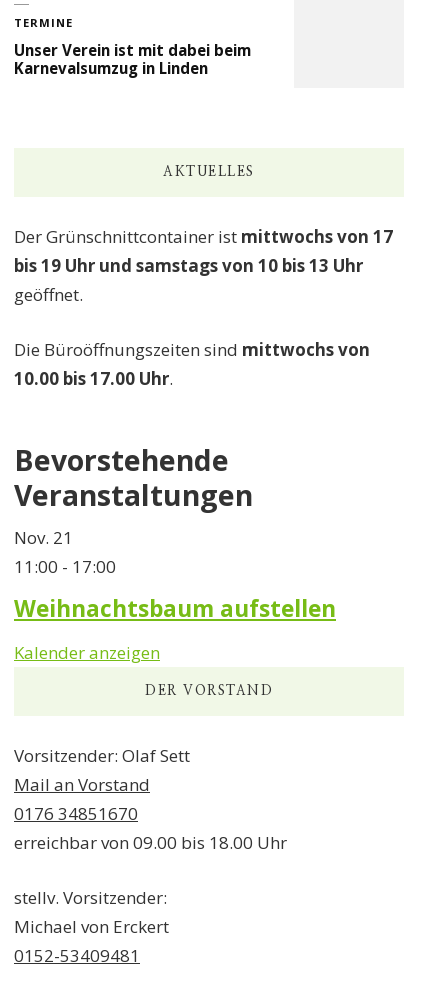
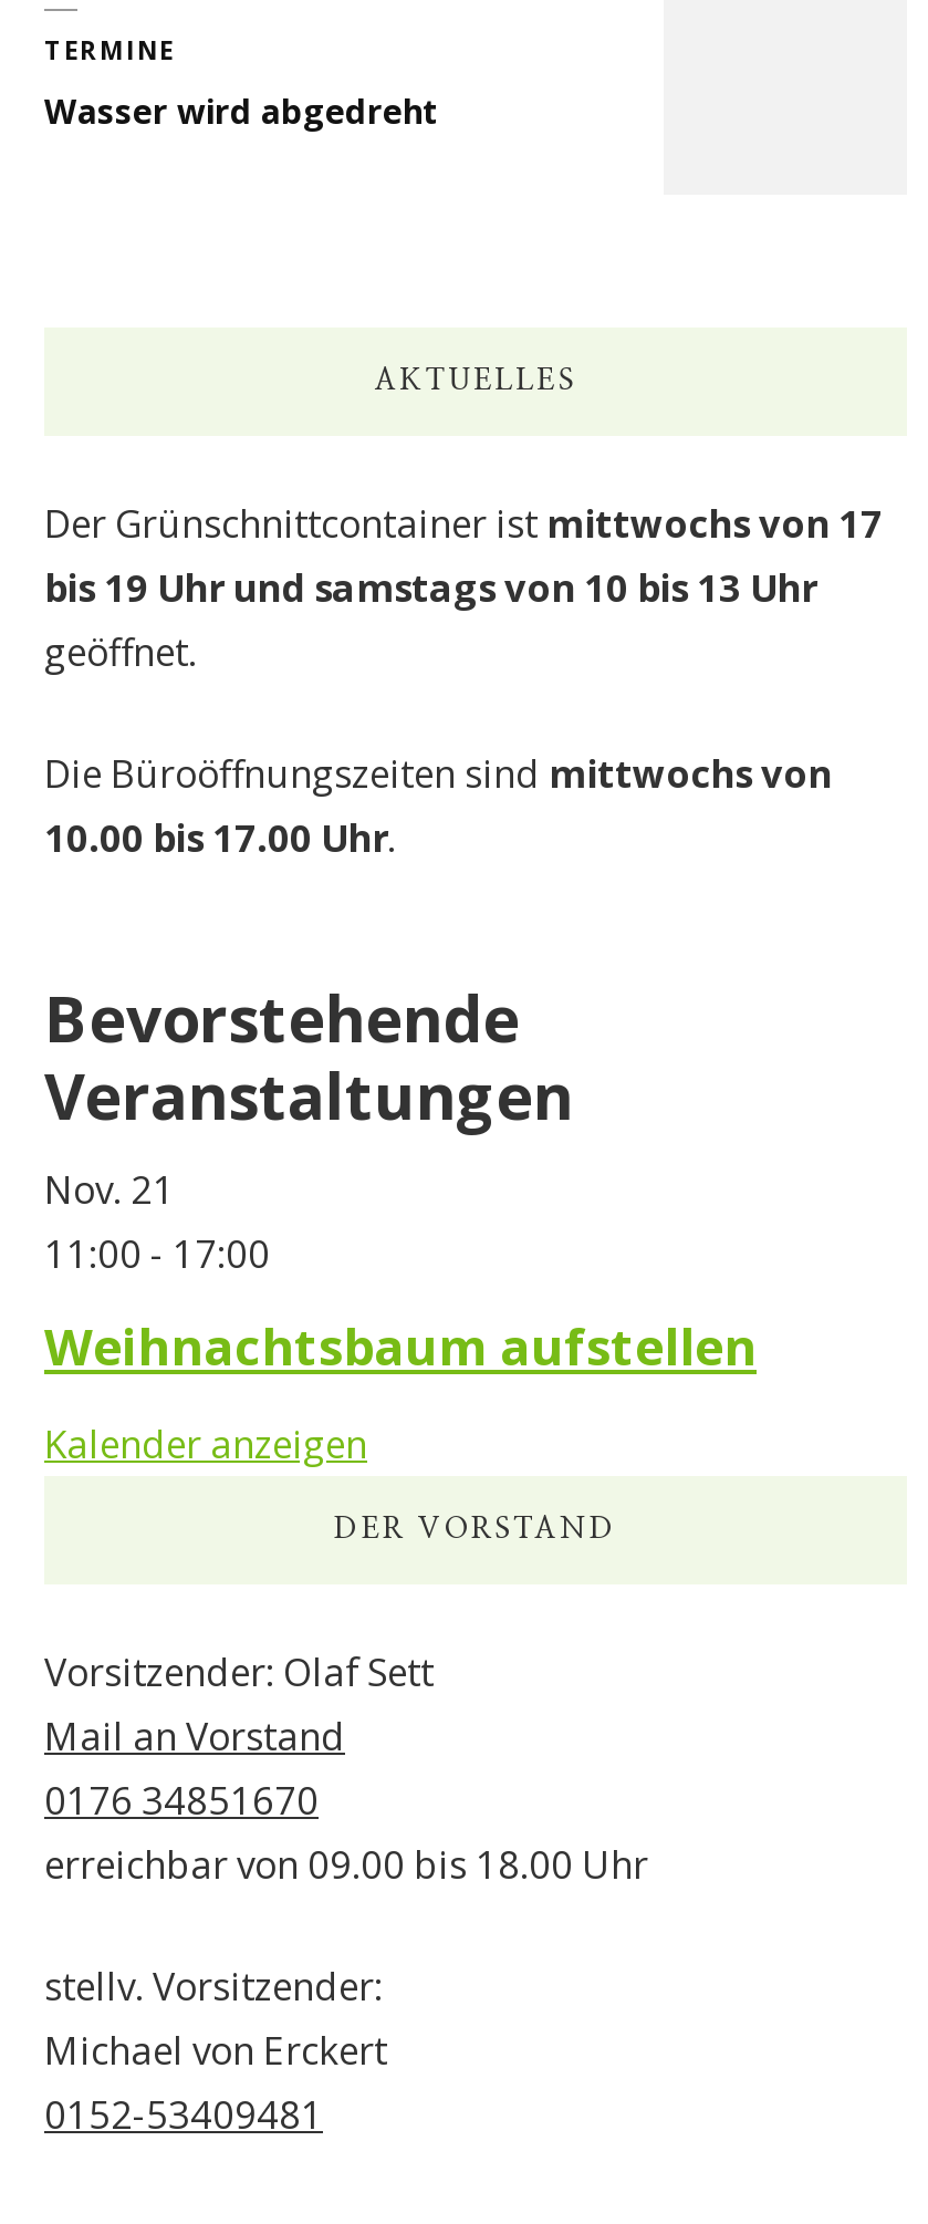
[14,40,251,78] Unser Verein ist mit dabei beim | Karnevalsumzug in Linden -> [44,89,440,133] Wasser wird abgedreht

